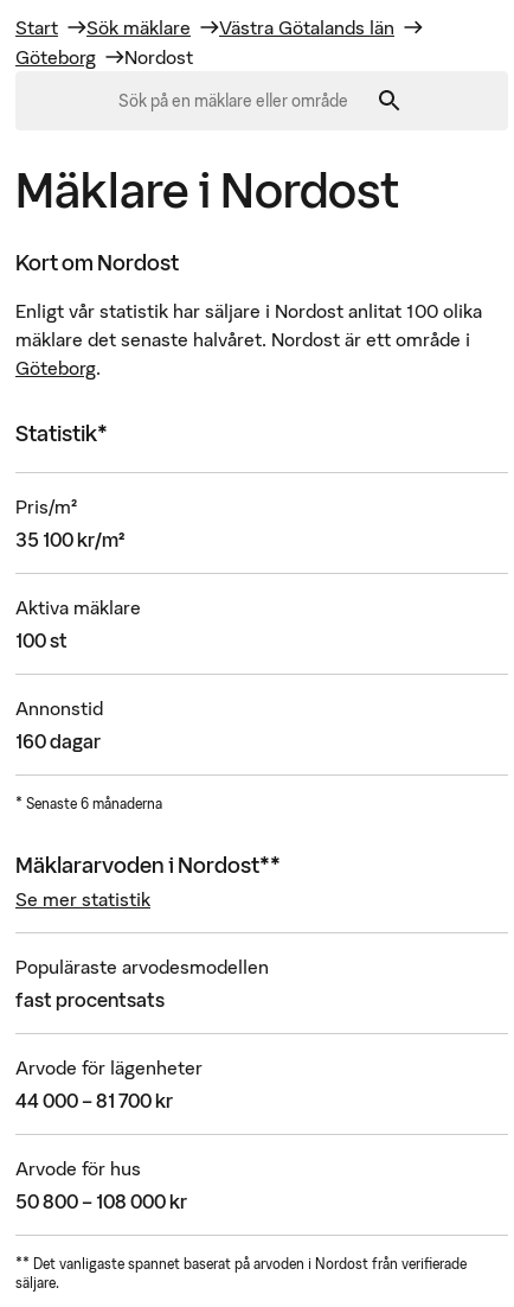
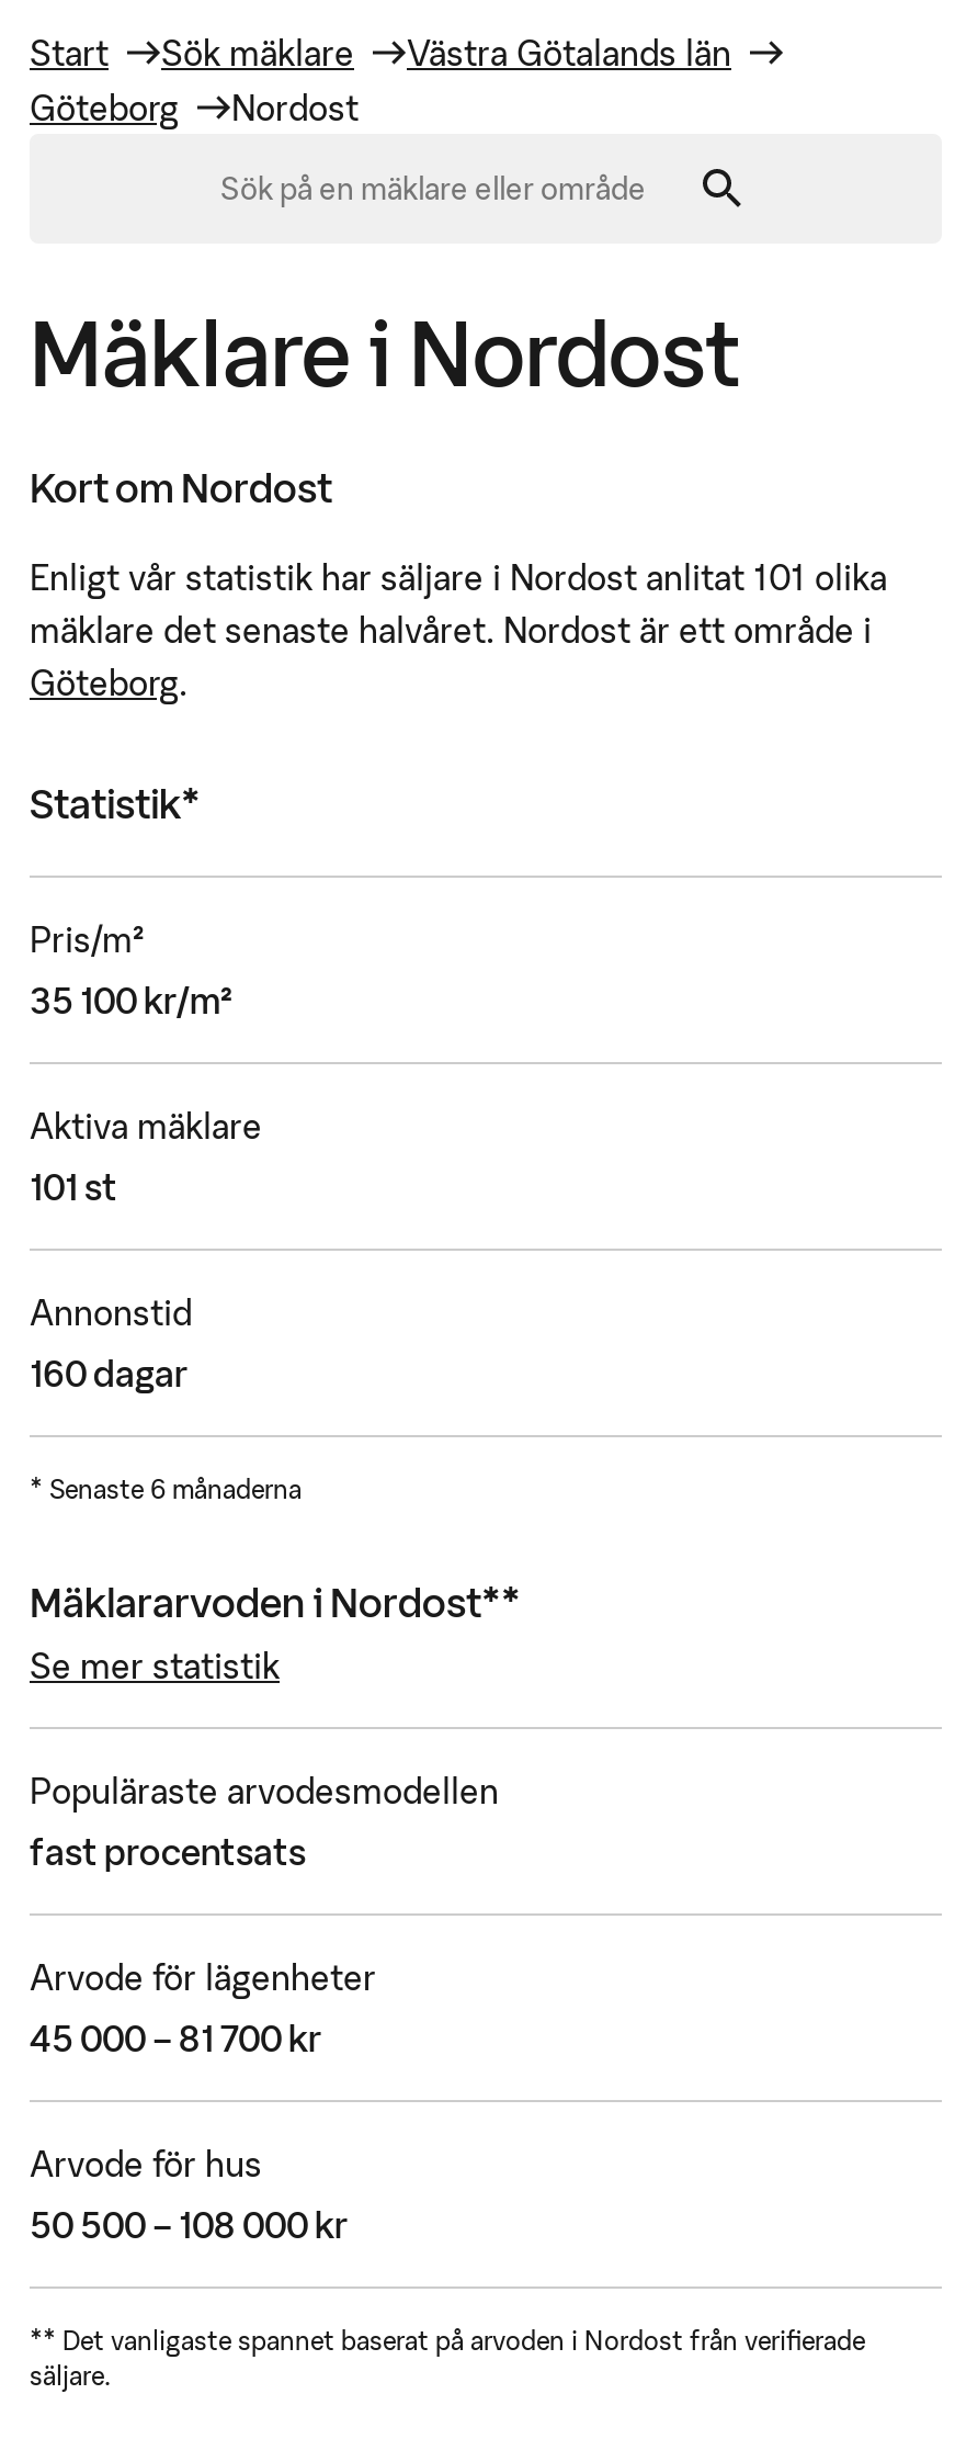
[15,299,482,323] Enligt vår statistik har säljare i Nordost anlitat 100 olika -> [30,555,887,599] Enligt vår statistik har säljare i Nordost anlitat 101 olika
[15,629,68,652] 100 st -> [30,1165,117,1209] 101 st
[15,1089,173,1112] 44 000 – 81 700 kr -> [30,2017,321,2060] 45 000 – 81 700 kr
[15,1190,187,1213] 50 800 – 108 000 kr -> [30,2203,348,2247] 50 500 – 108 000 kr

